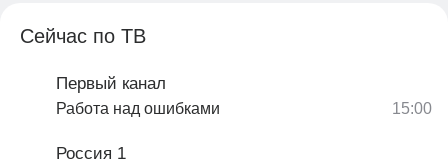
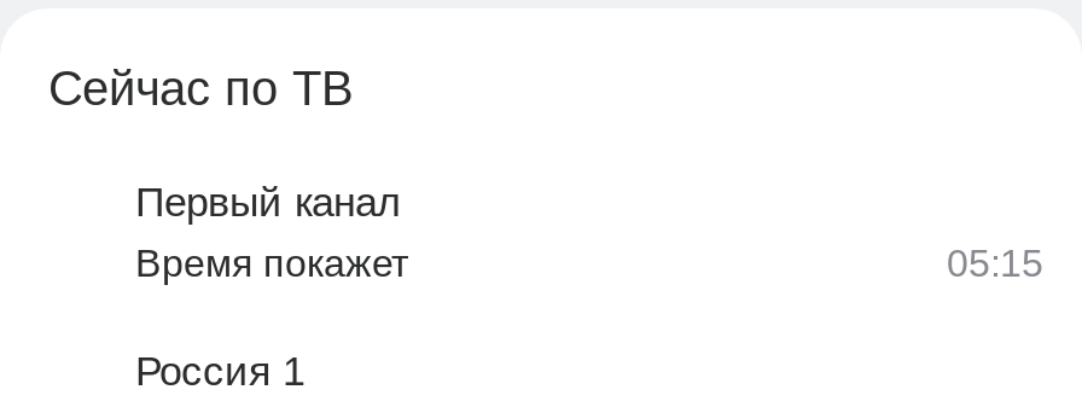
[56,100,220,117] Работа над ошибками -> [135,243,408,284] Время покажет

